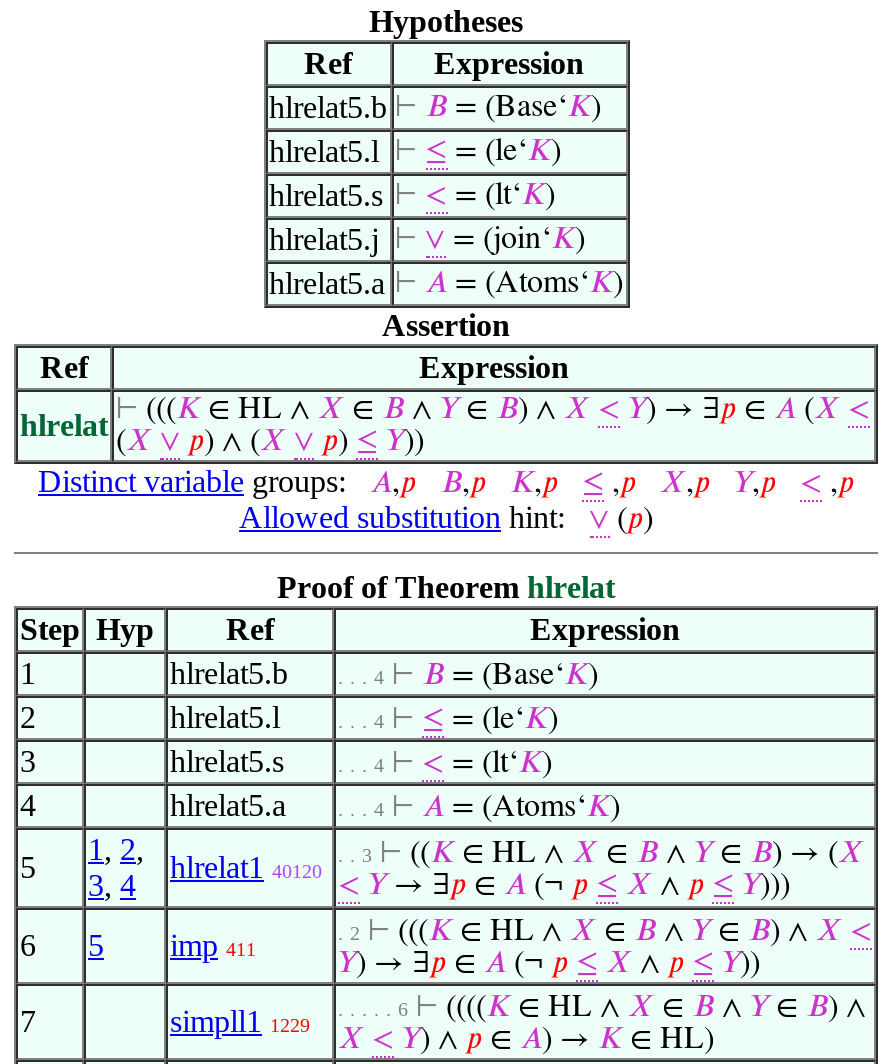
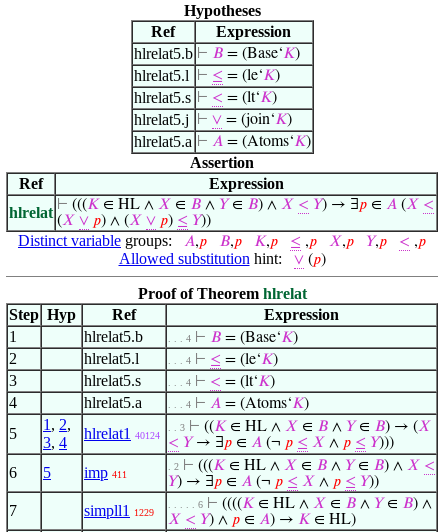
[170,850,322,884] hlrelat1 40120 -> [84,425,160,442] hlrelat1 40124

